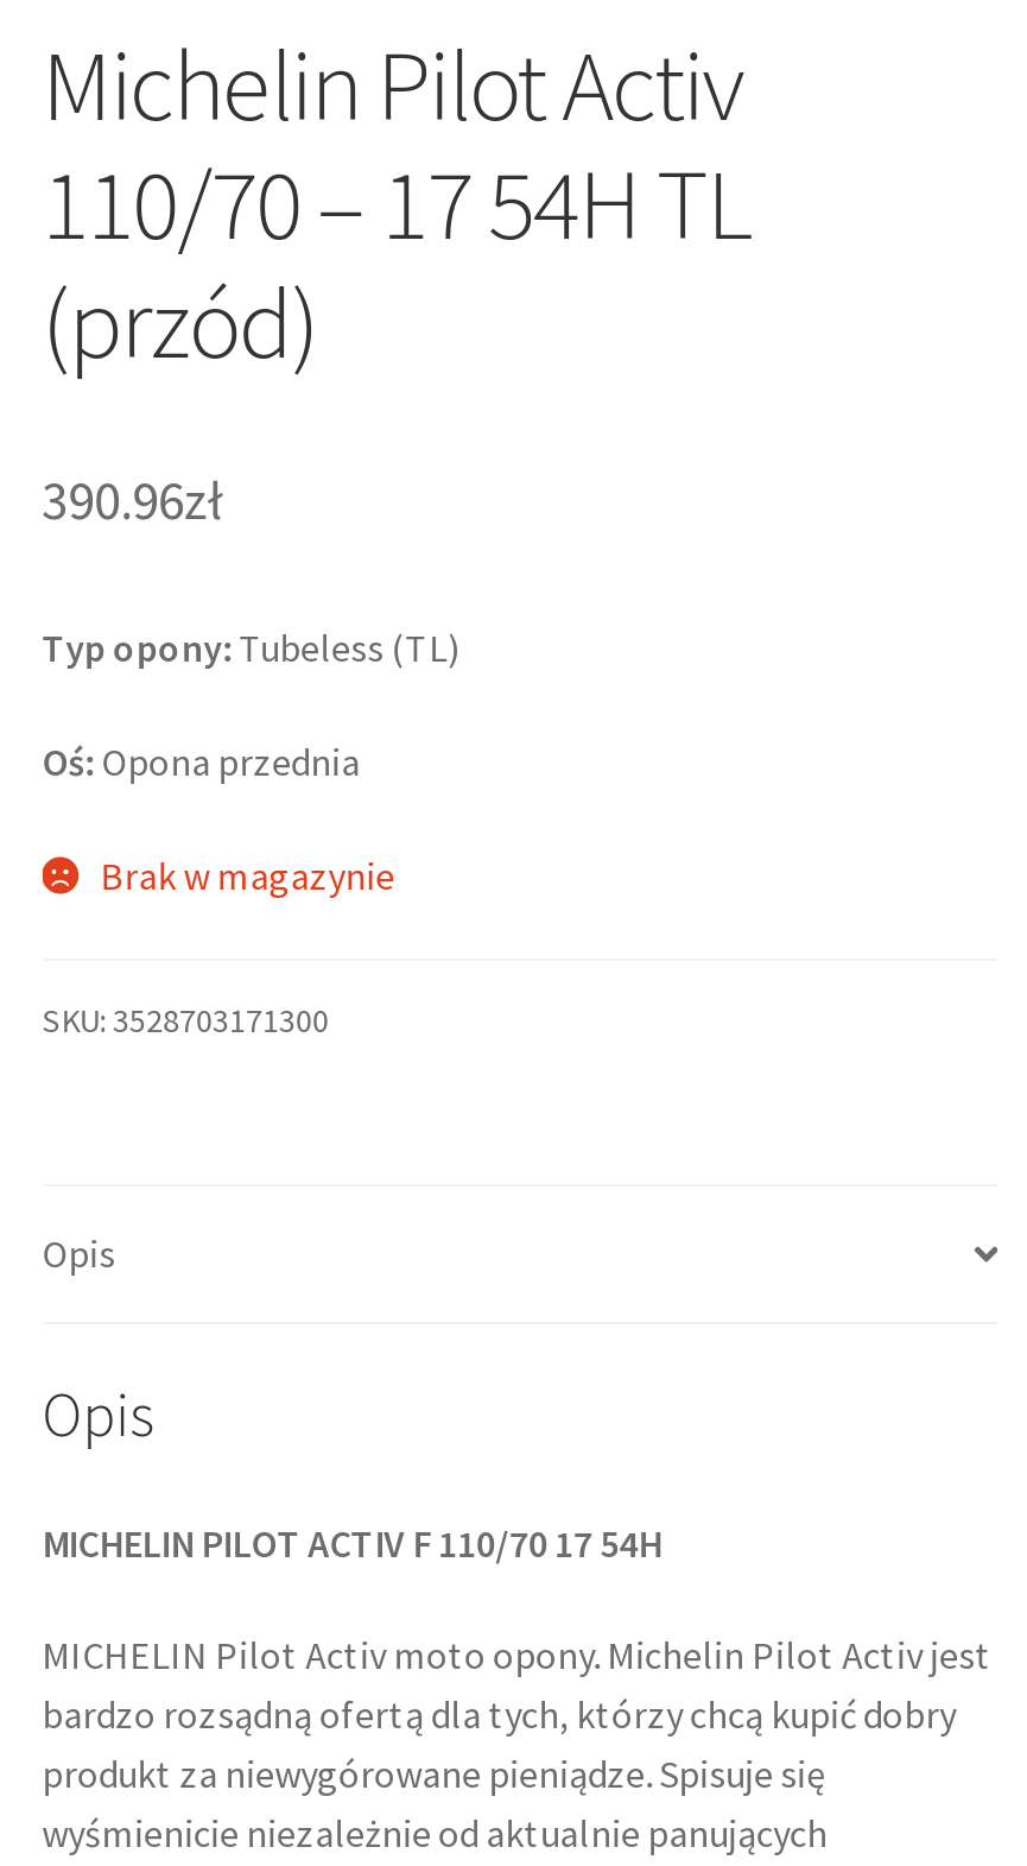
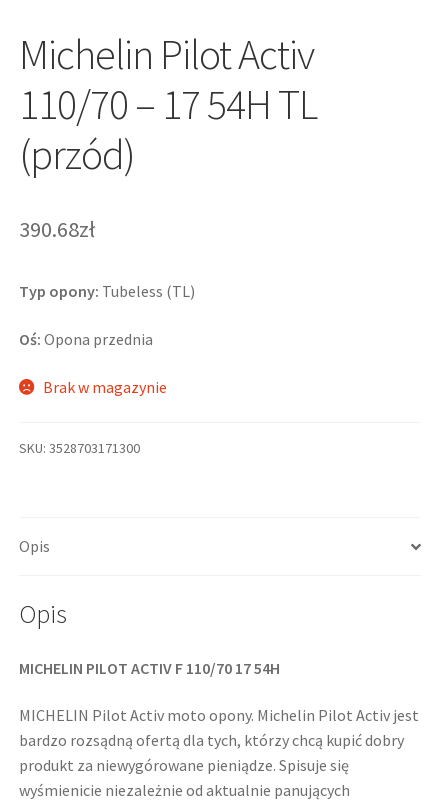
[42,468,222,534] 390.96zł -> [19,215,95,243] 390.68zł

